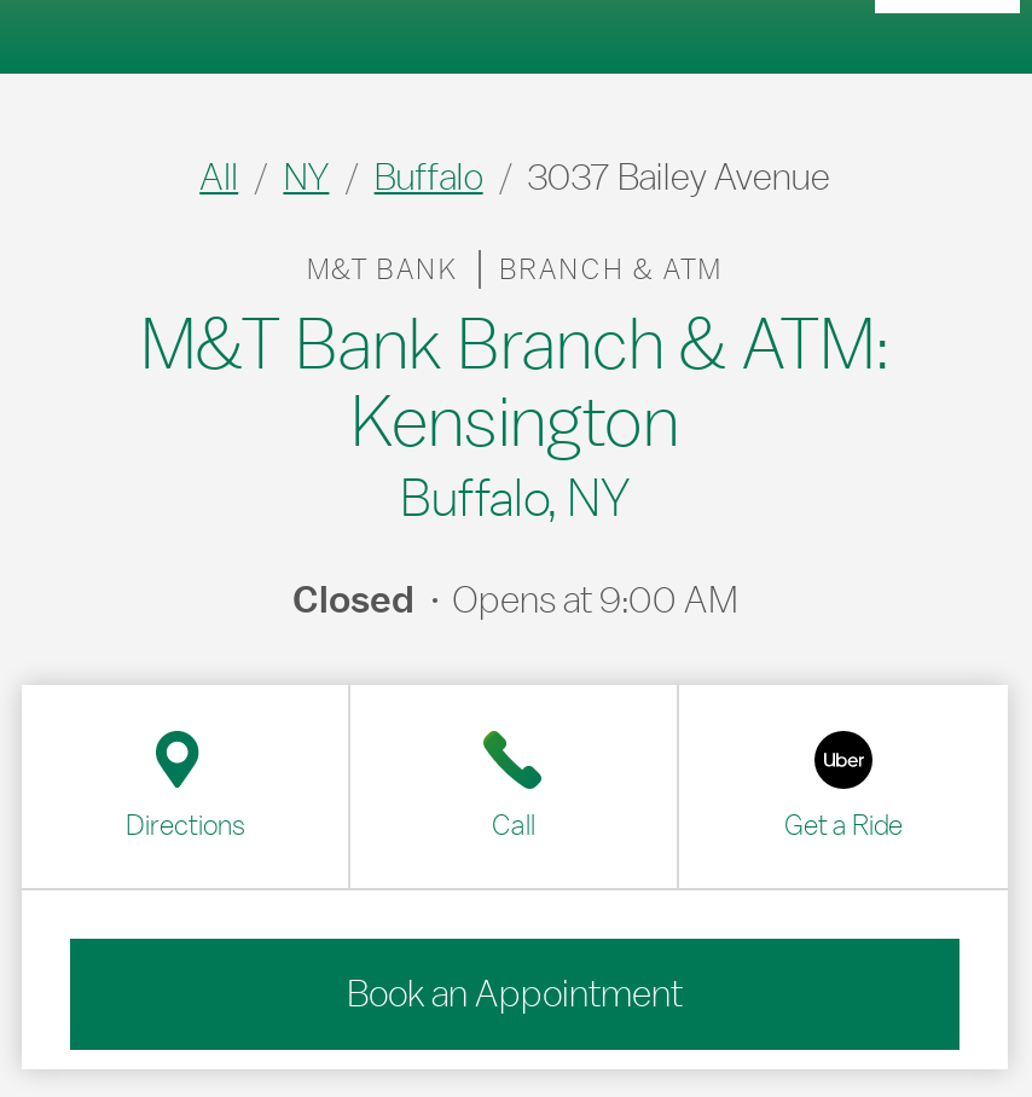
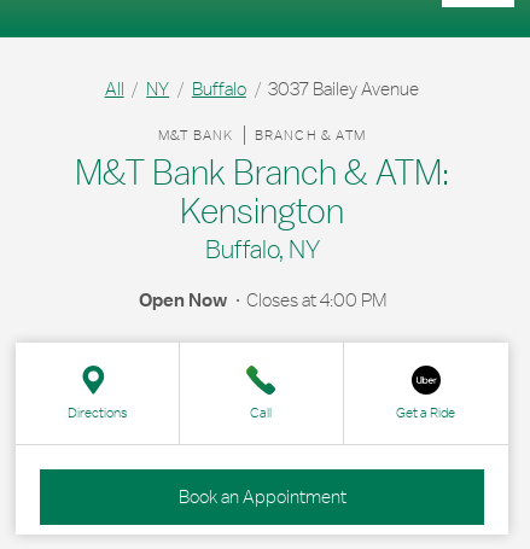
[292,576,737,625] Closed | Opens at 9:00 AM -> [138,288,386,313] Open Now | Closes at 4:00 PM

